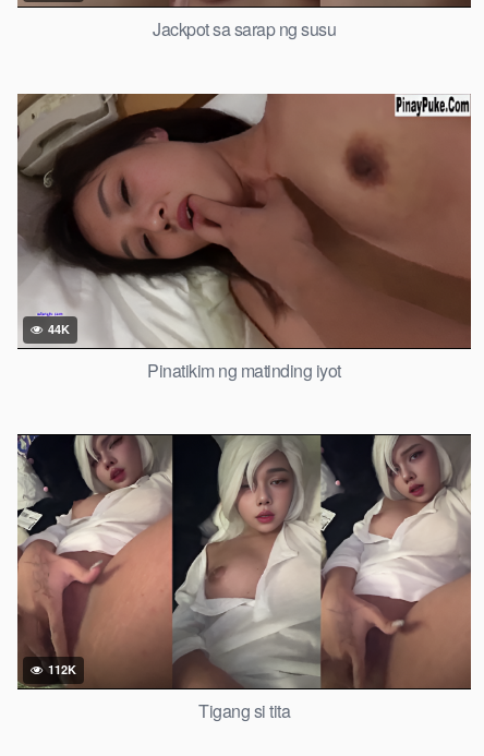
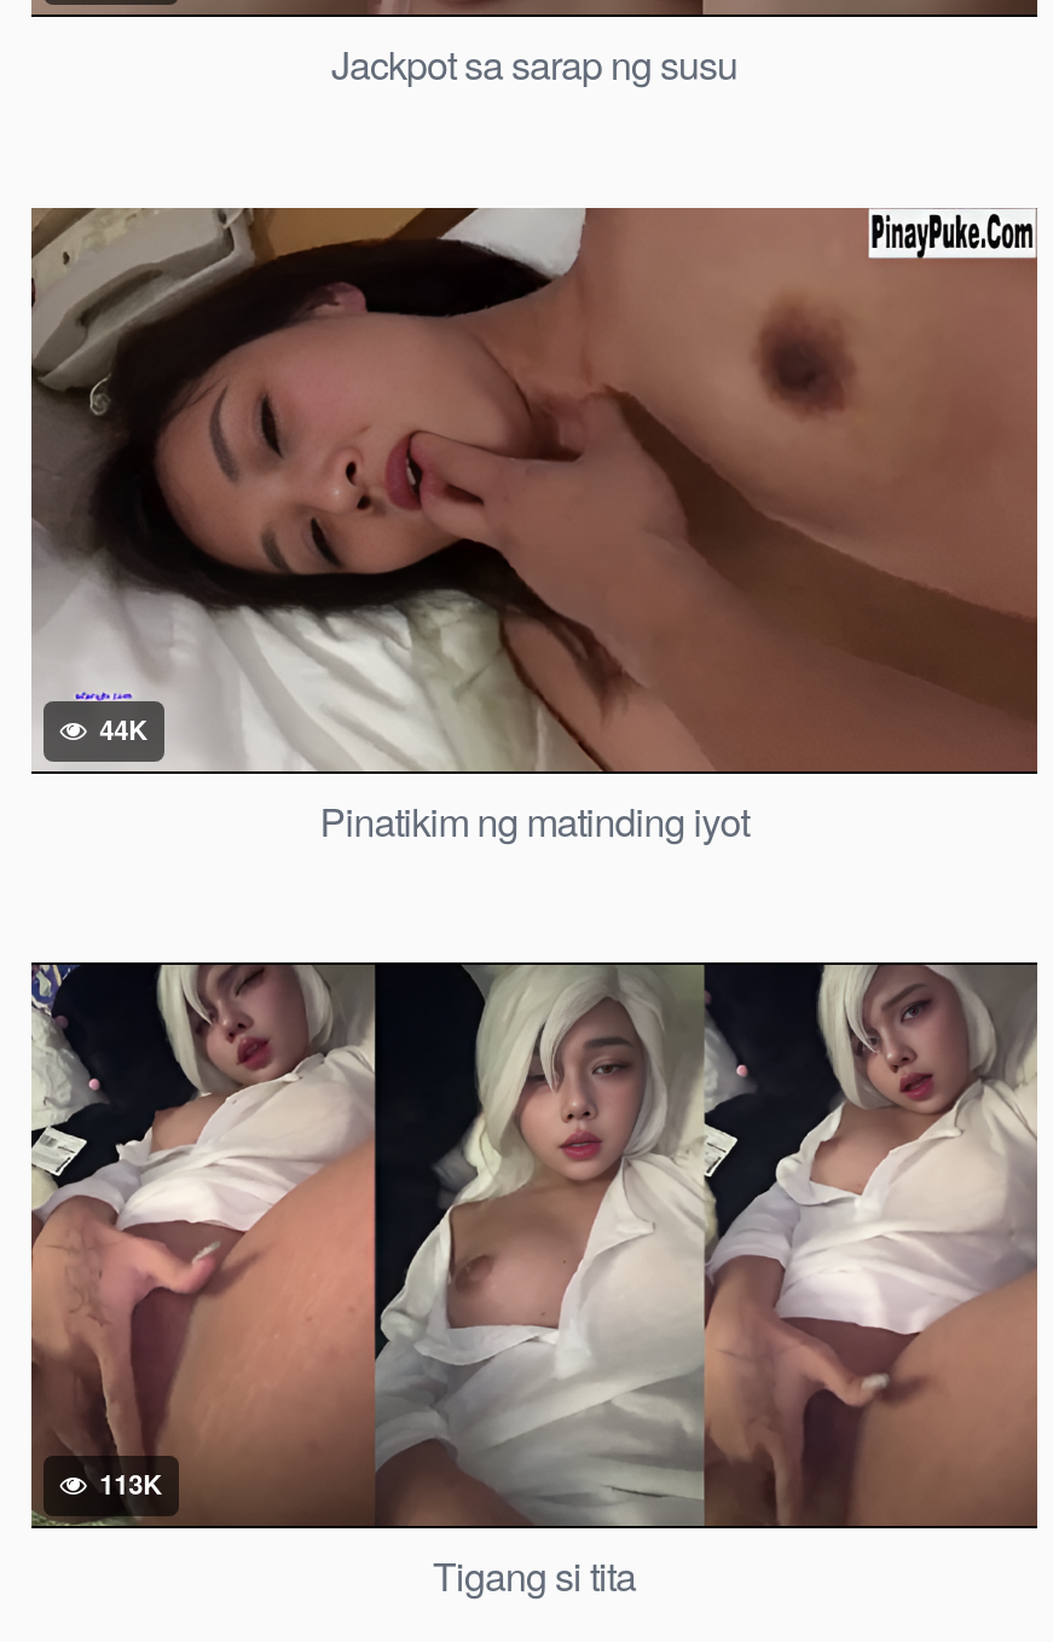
[45,662,76,678] 112K -> [92,1466,162,1503] 113K

